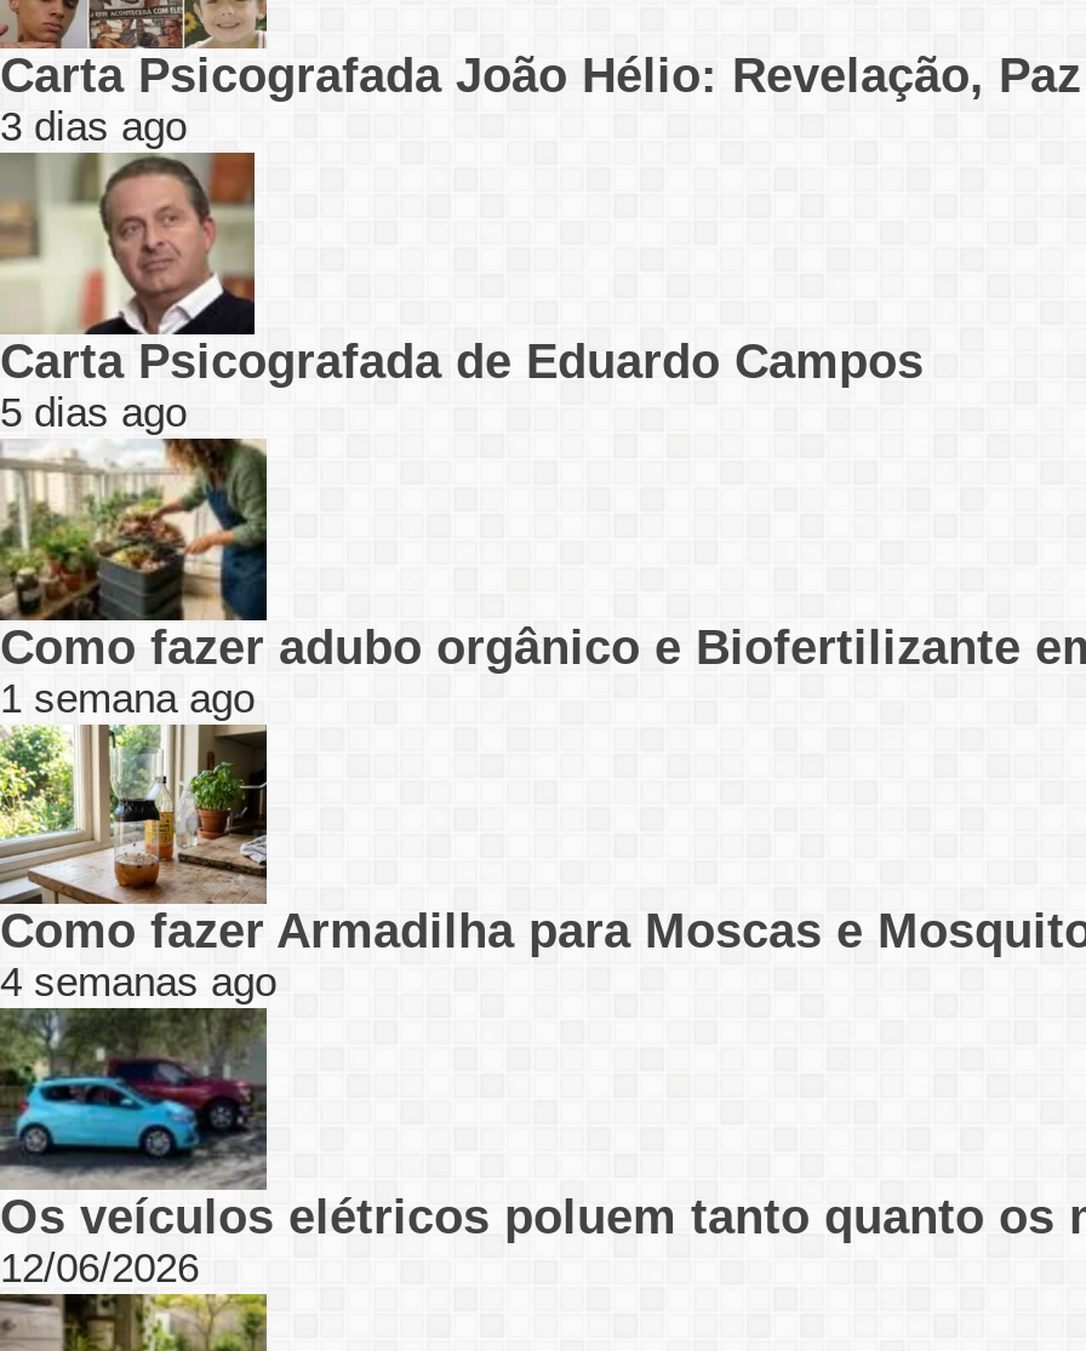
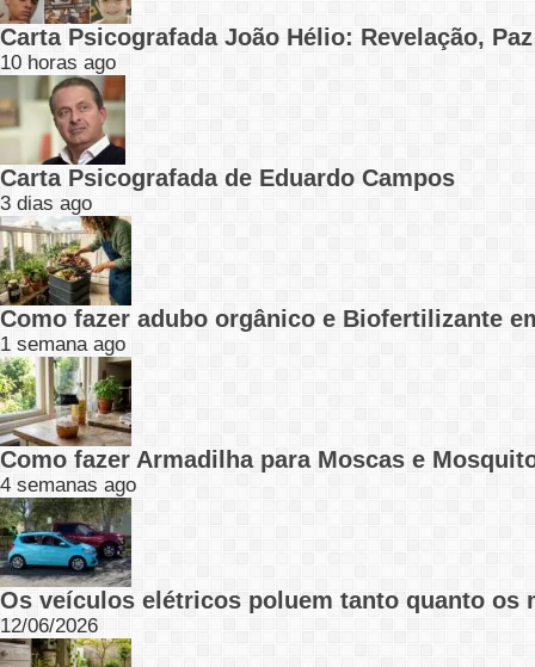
[0,105,187,151] 3 dias ago -> [0,52,116,74] 10 horas ago
[0,390,187,436] 5 dias ago -> [0,192,92,215] 3 dias ago

